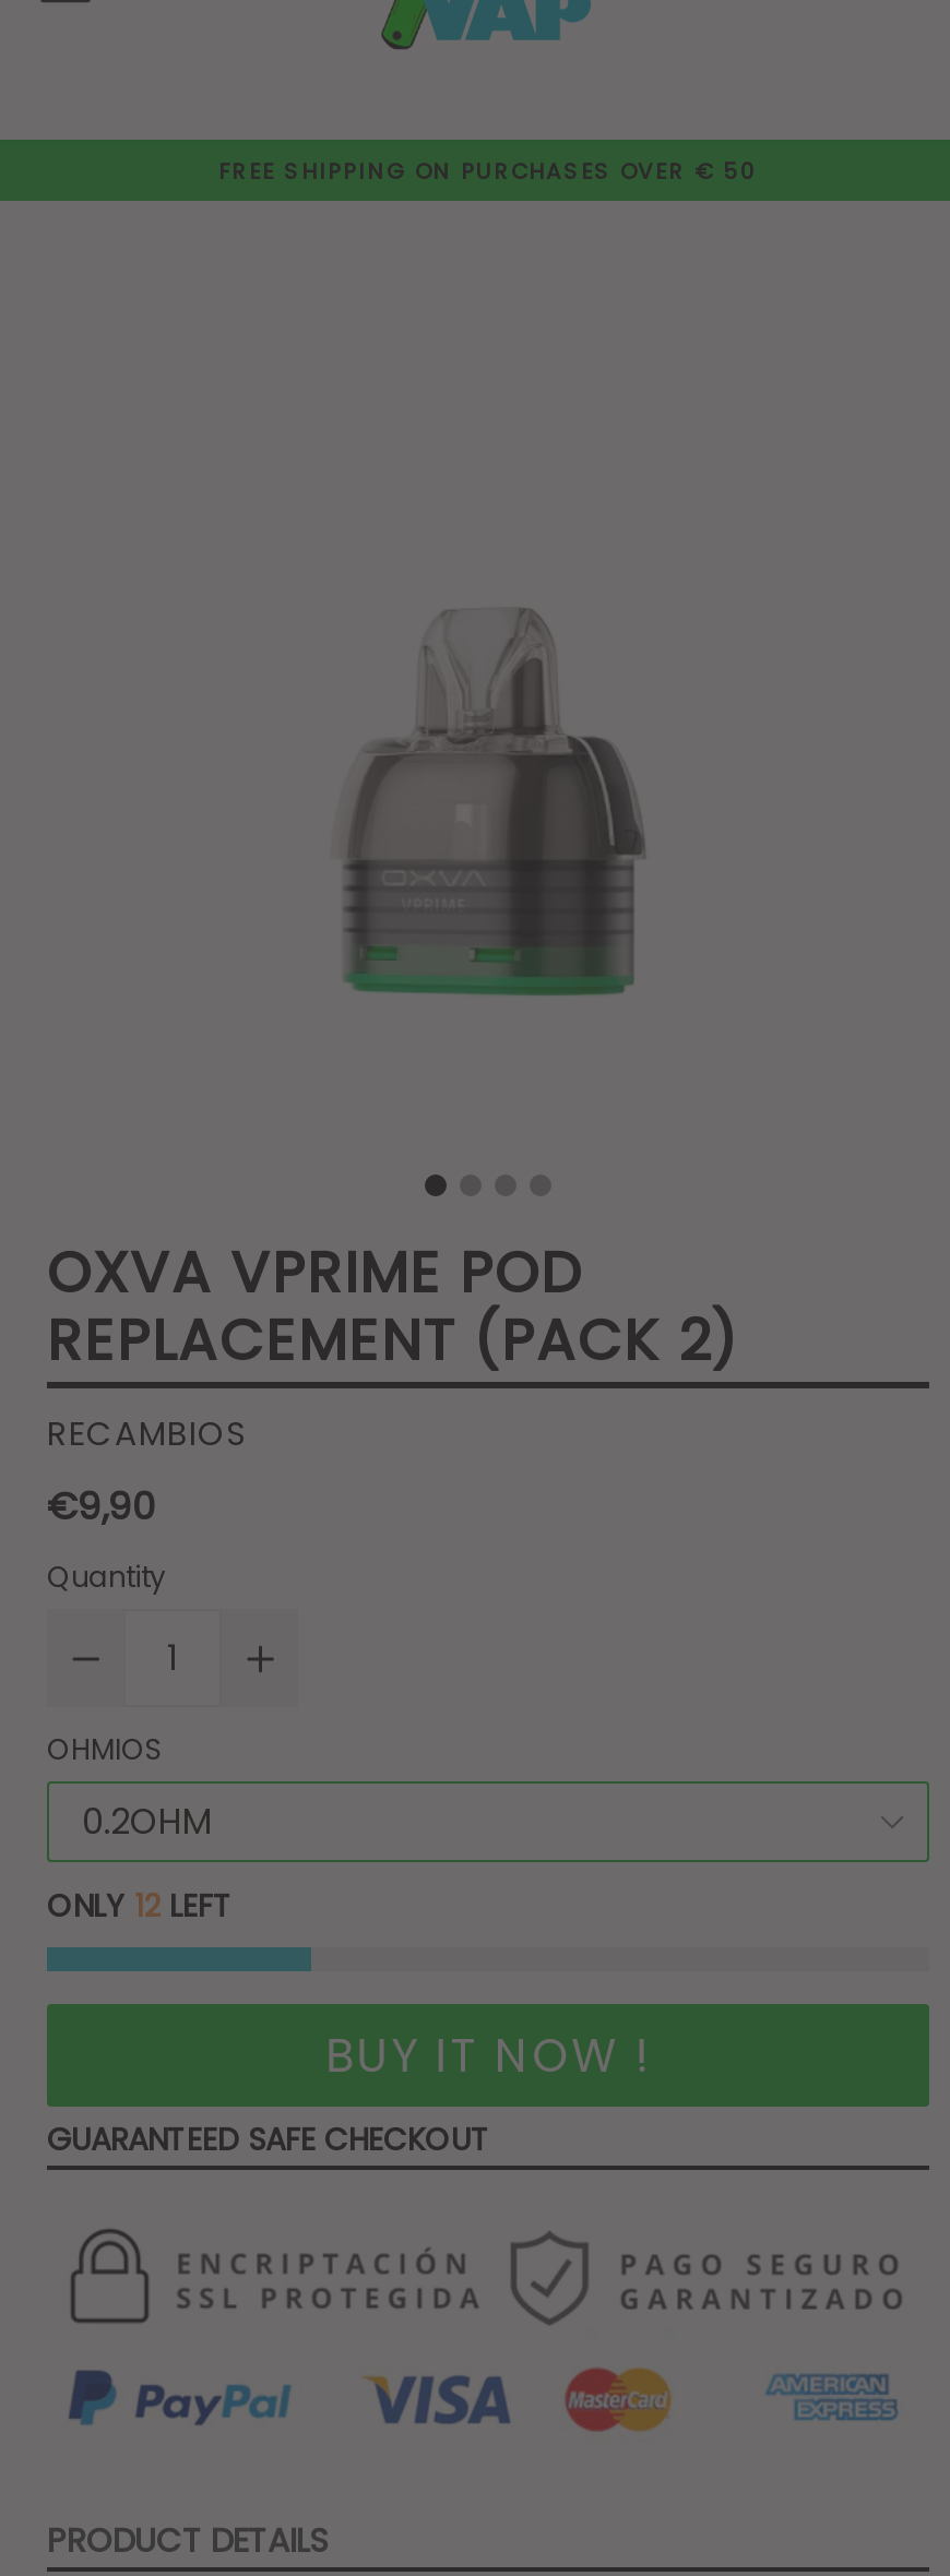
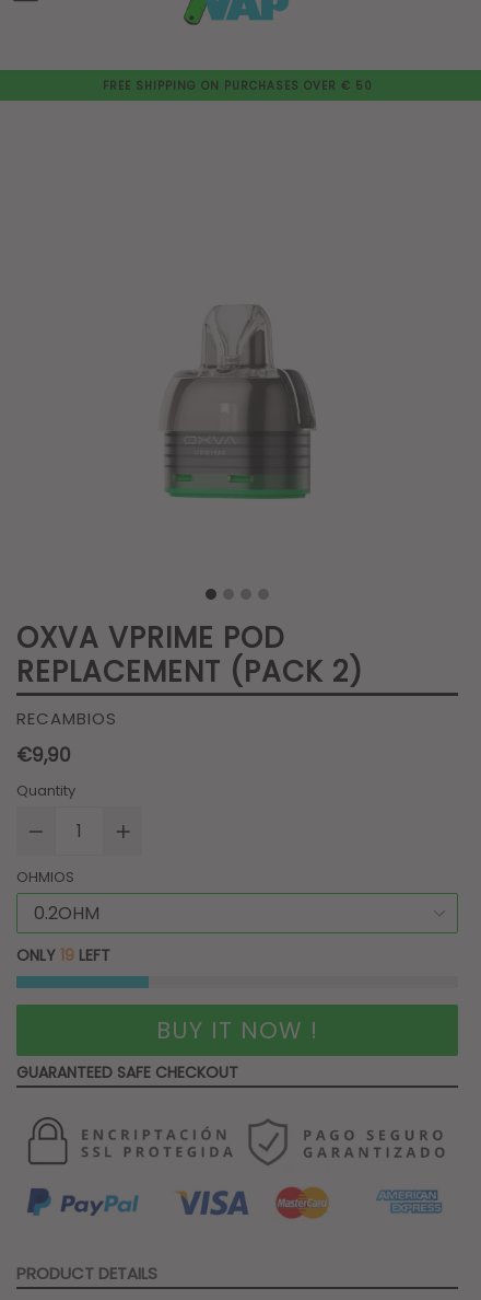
[47,1884,233,1928] ONLY 12 LEFT -> [16,944,110,966] ONLY 19 LEFT

